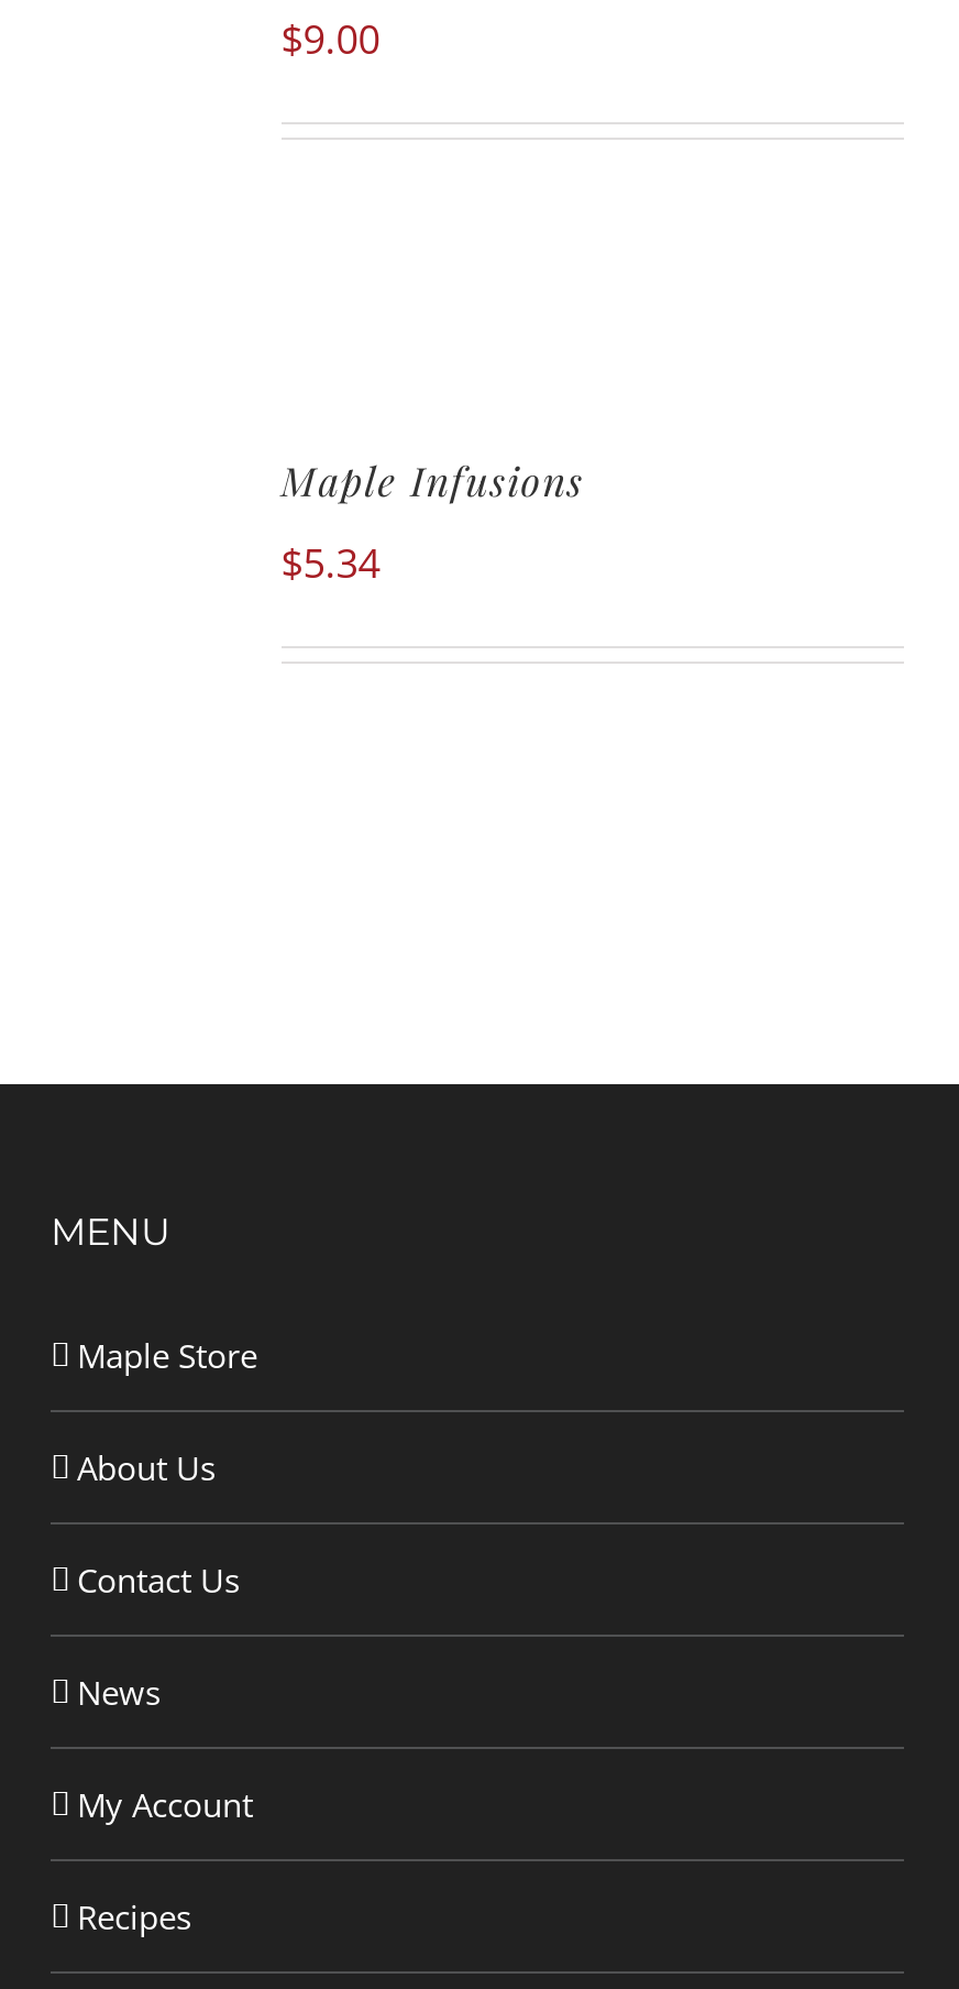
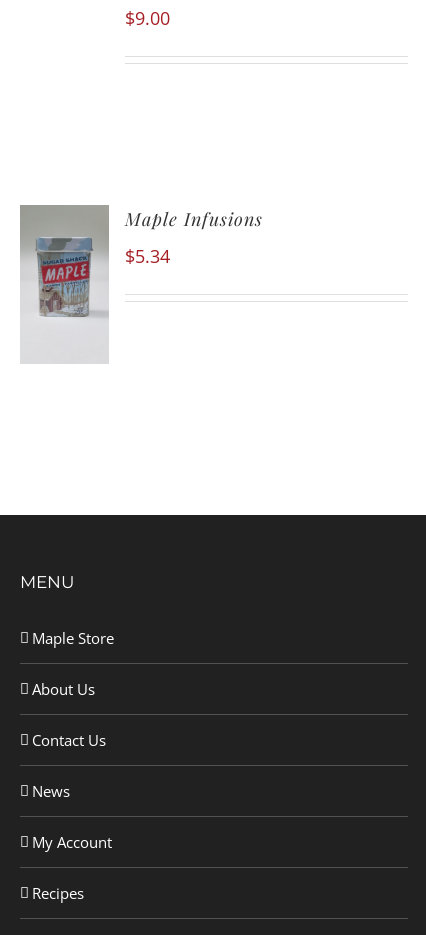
none -> [19,204,110,363] [image]

